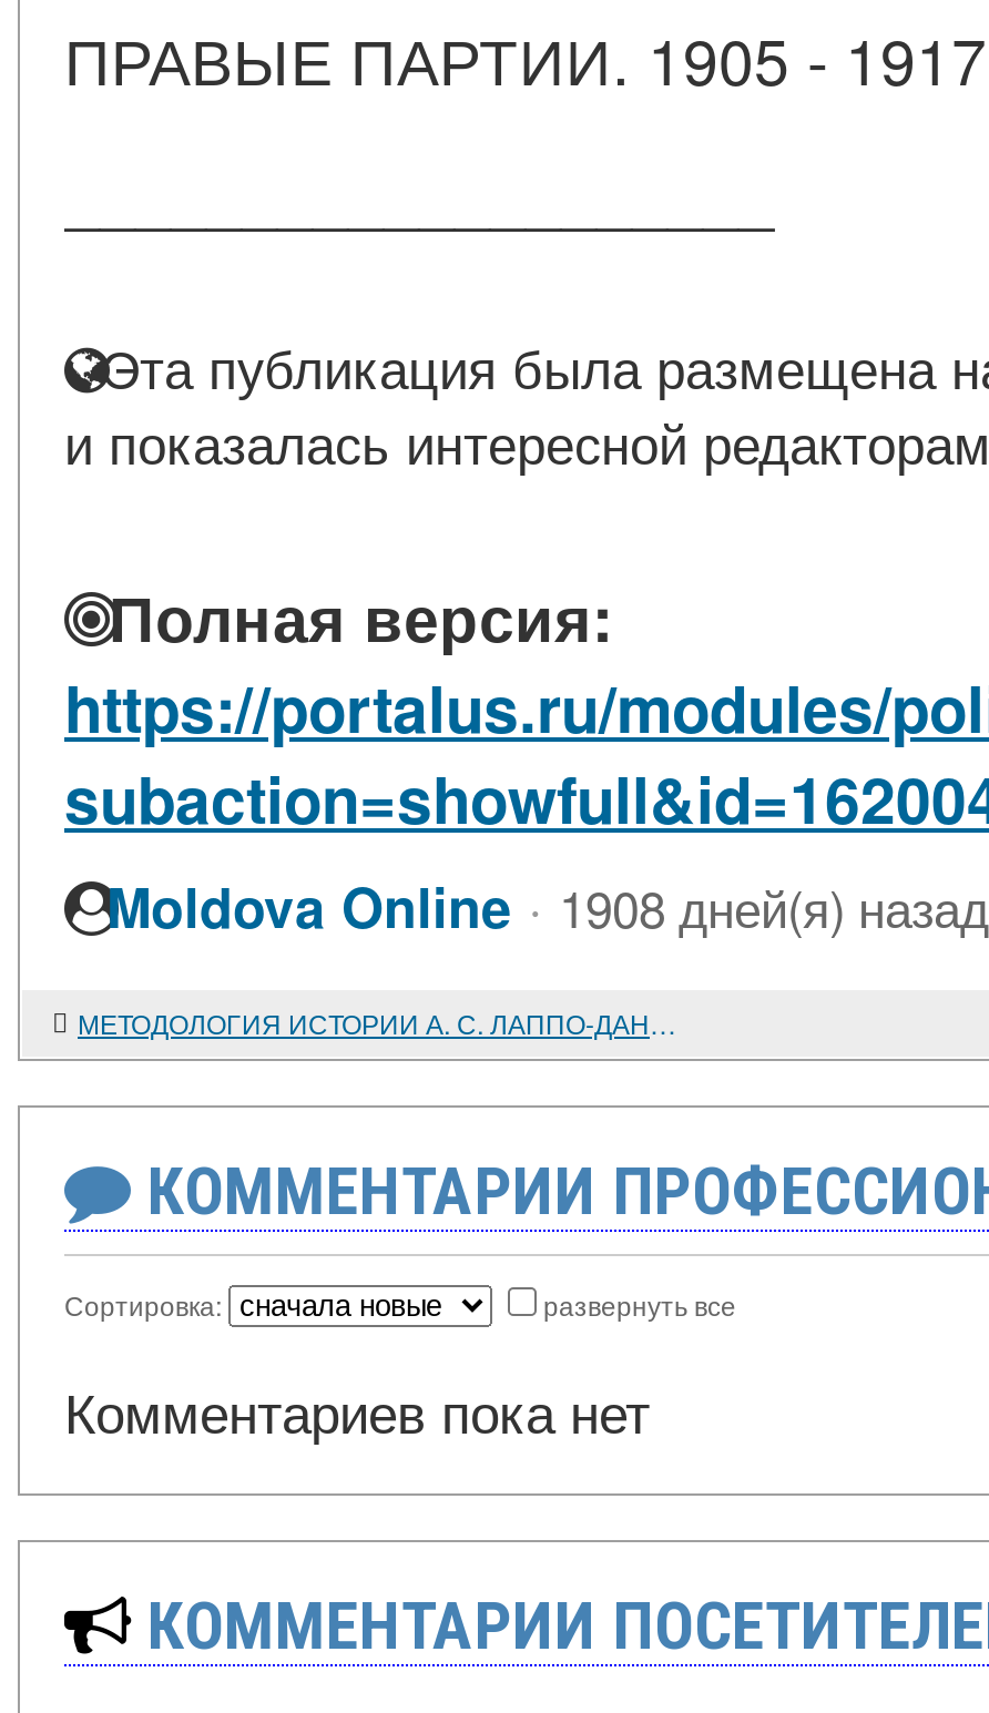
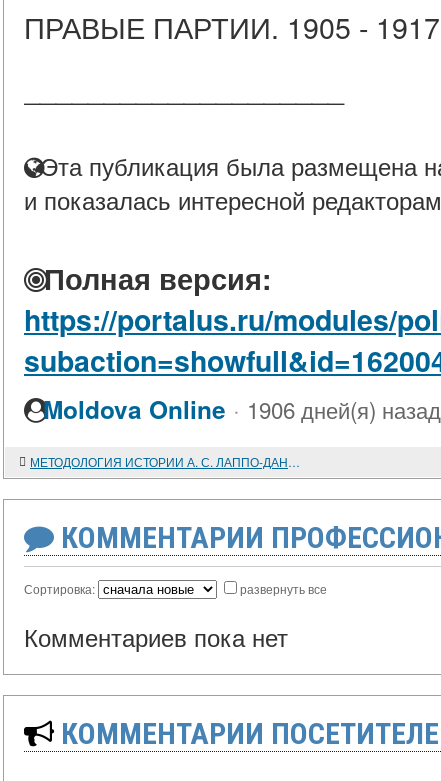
[106,867,989,947] Moldova Online · 1908 дней(я) назад -> [43,391,441,427] Moldova Online · 1906 дней(я) назад

